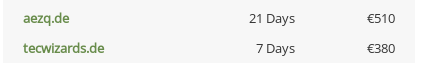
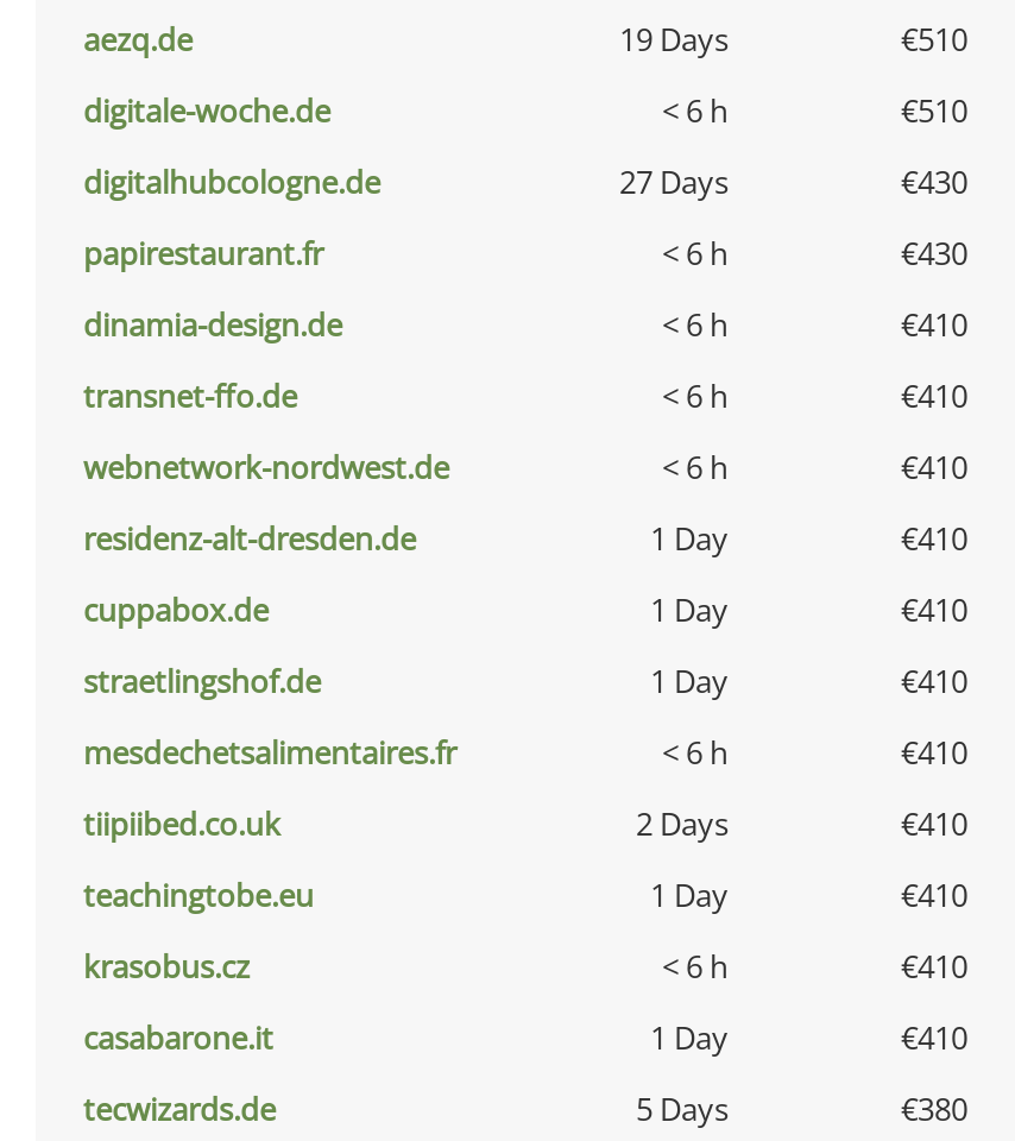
[248,9,294,27] 21 Days -> [619,18,729,61] 19 Days
none -> [83,89,967,1059] digitale-woche.de | < 6 h | €510 | digitalhubcologne.de | 27 Days | €430 | papirestaurant.fr | < 6 h | €430 | dinamia-design.de | < 6 h | €410 | transnet-ffo.de | < 6 h | €410 | webnetwork-nordwest.de | < 6 h | €410 | residenz-alt-dresden.de | 1 Day | €410 | cuppabox.de | 1 Day | €410 | straetlingshof.de | 1 Day | €410 | mesdechetsalimentaires.fr | < 6 h | €410 | tiipiibed.co.uk | 2 Days | €410 | teachingtobe.eu | 1 Day | €410 | krasobus.cz | < 6 h | €410 | casabarone.it | 1 Day | €410
[255,39,294,57] 7 Days -> [636,1088,729,1130] 5 Days

